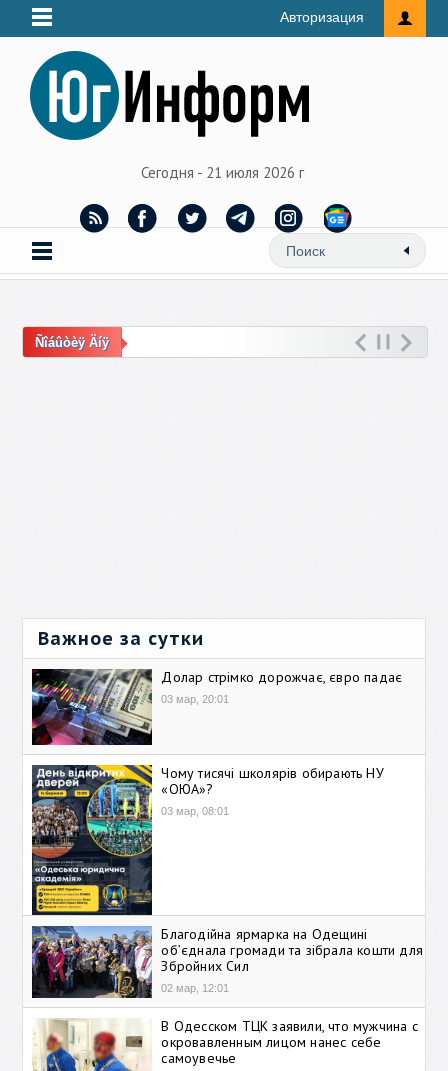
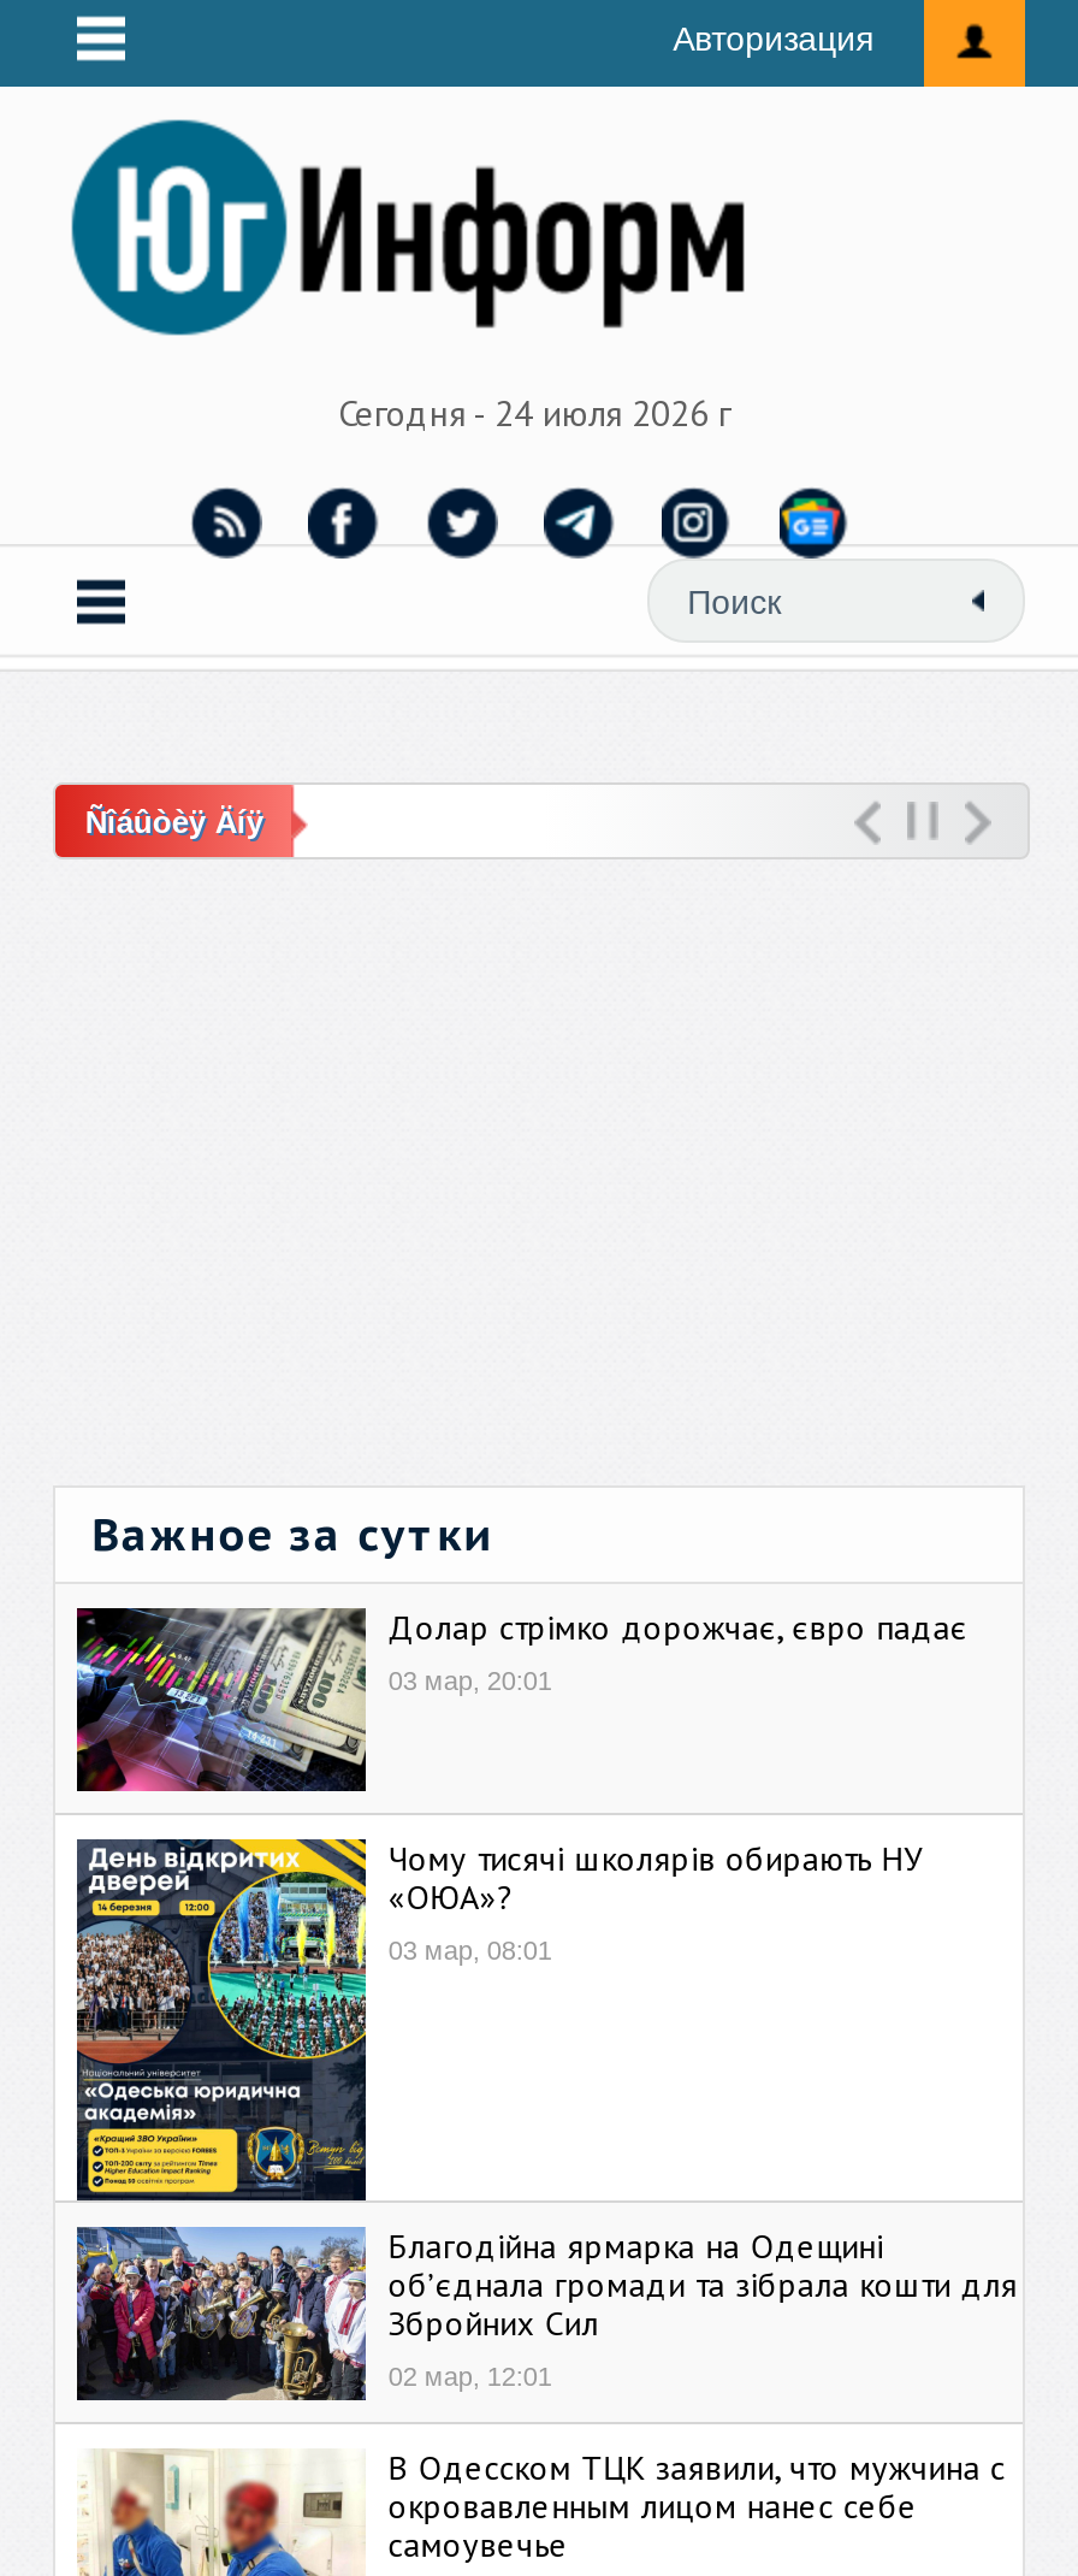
[140,163,307,182] Сегодня - 21 июля 2026 г -> [338,390,740,436] Сегодня - 24 июля 2026 г

